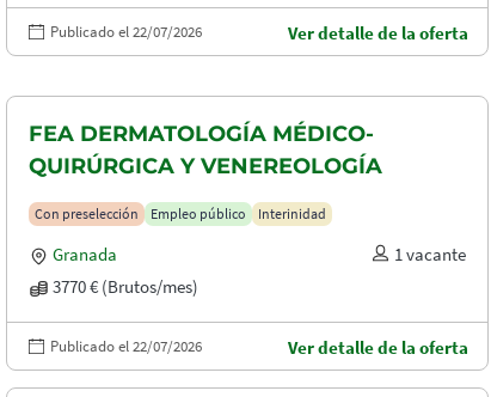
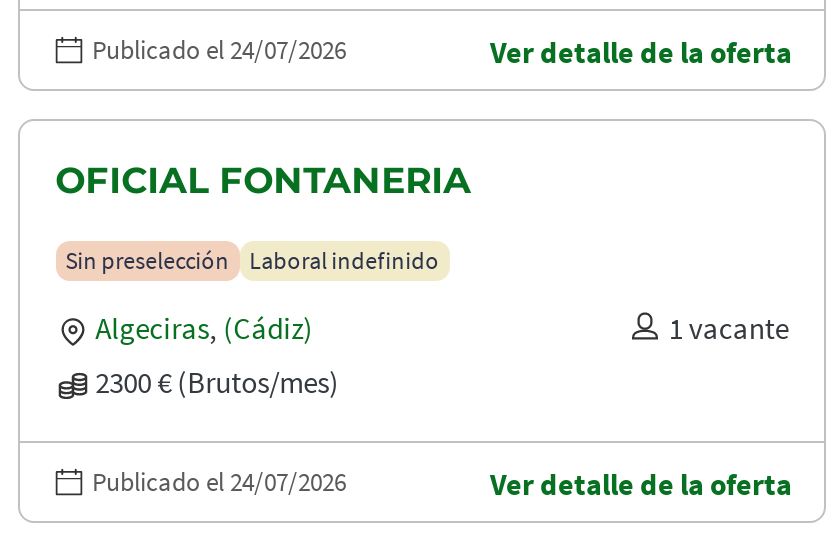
[50,21,202,41] Publicado el 22/07/2026 -> [92,32,346,66] Publicado el 24/07/2026
[28,120,382,179] FEA DERMATOLOGÍA MÉDICO- | QUIRÚRGICA Y VENEREOLOGÍA -> [55,159,471,203] OFICIAL FONTANERIA
[34,204,326,222] Con preselección | Empleo público | Interinidad -> [65,245,439,275] Sin preselección | Laboral indefinido
[52,242,117,265] Granada -> [95,309,313,347] Algeciras, (Cádiz)
[52,275,198,297] 3770 € (Brutos/mes) -> [95,363,339,401] 2300 € (Brutos/mes)
[50,336,202,356] Publicado el 22/07/2026 -> [92,465,346,499] Publicado el 24/07/2026

